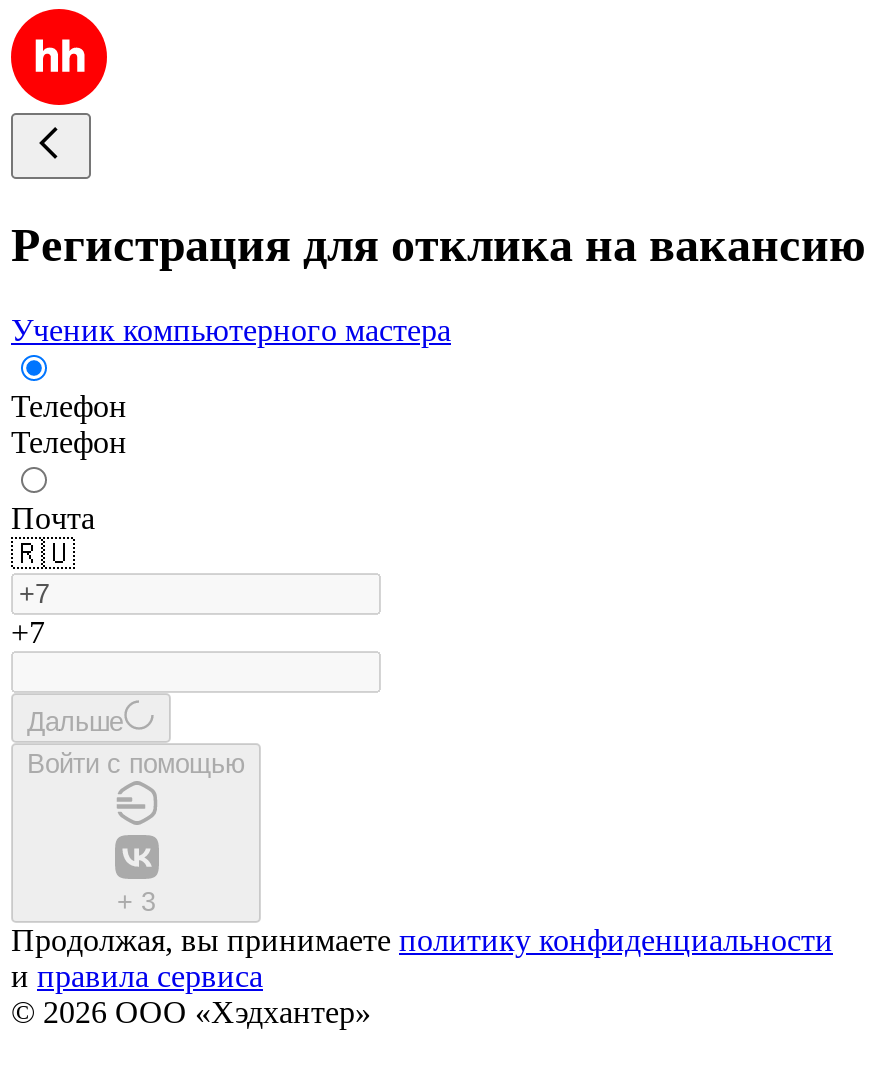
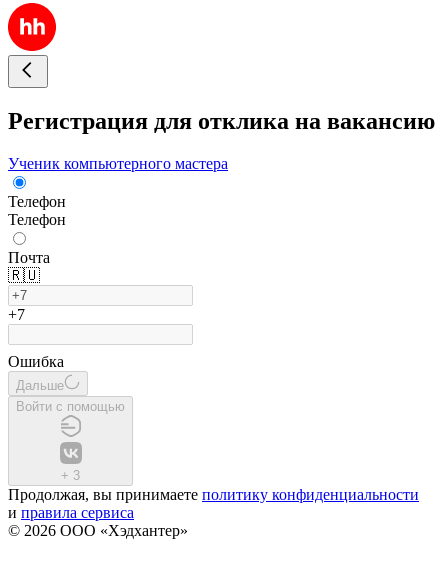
none -> [8,353,64,370] Ошибка

